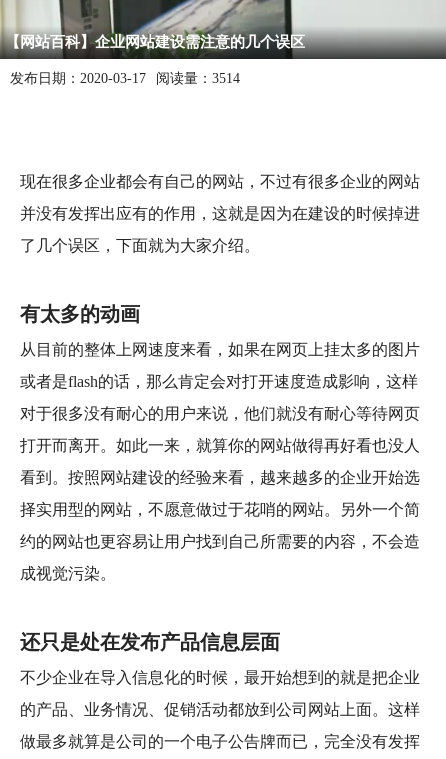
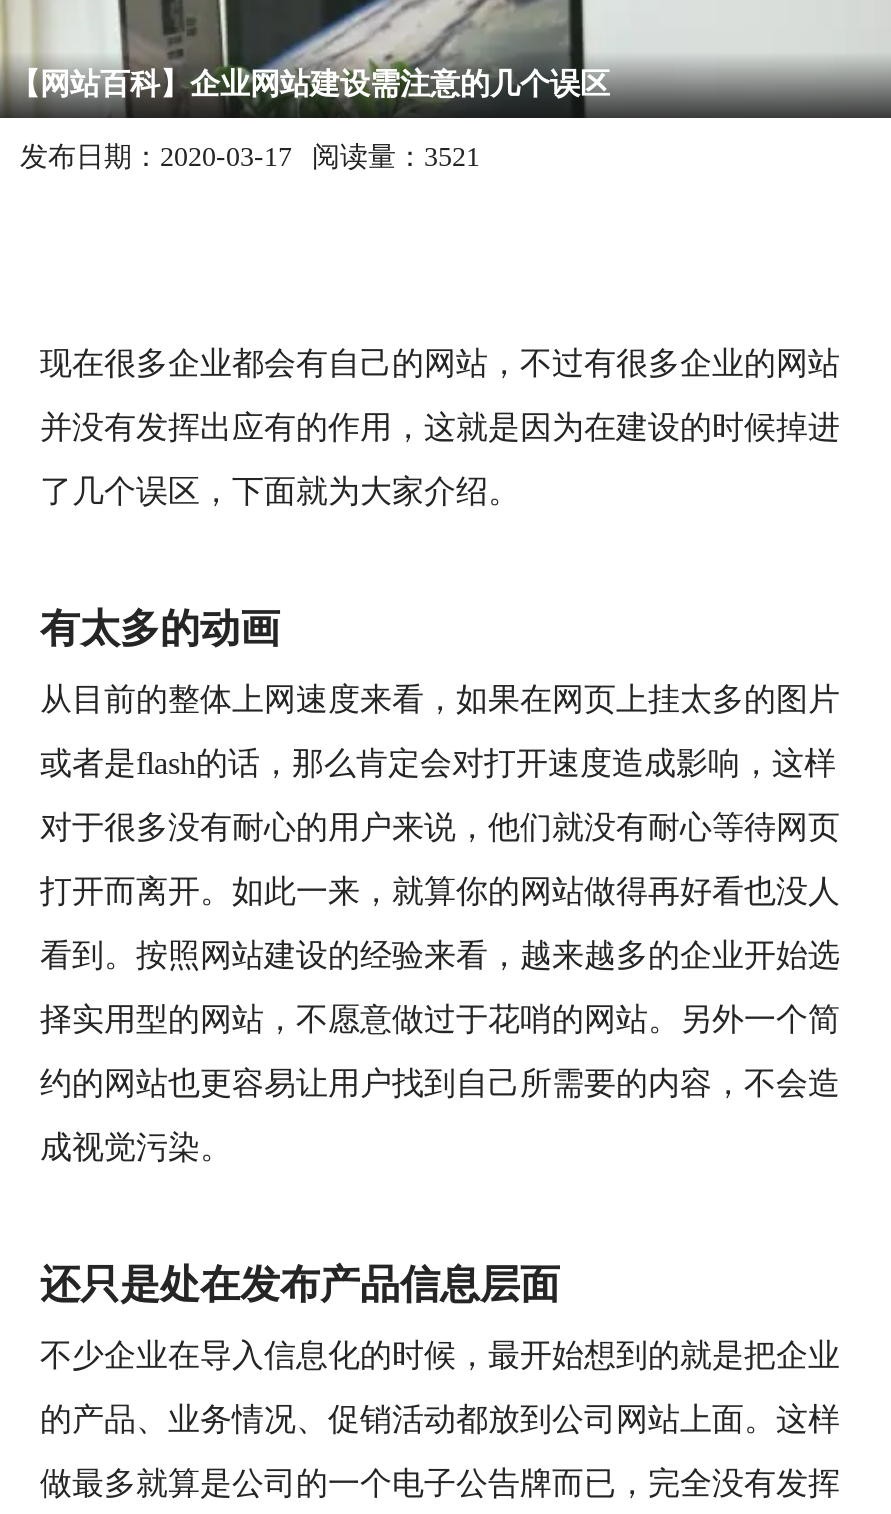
[10,71,240,86] 发布日期：2020-03-17 阅读量：3514 -> [20,142,480,172] 发布日期：2020-03-17 阅读量：3521

